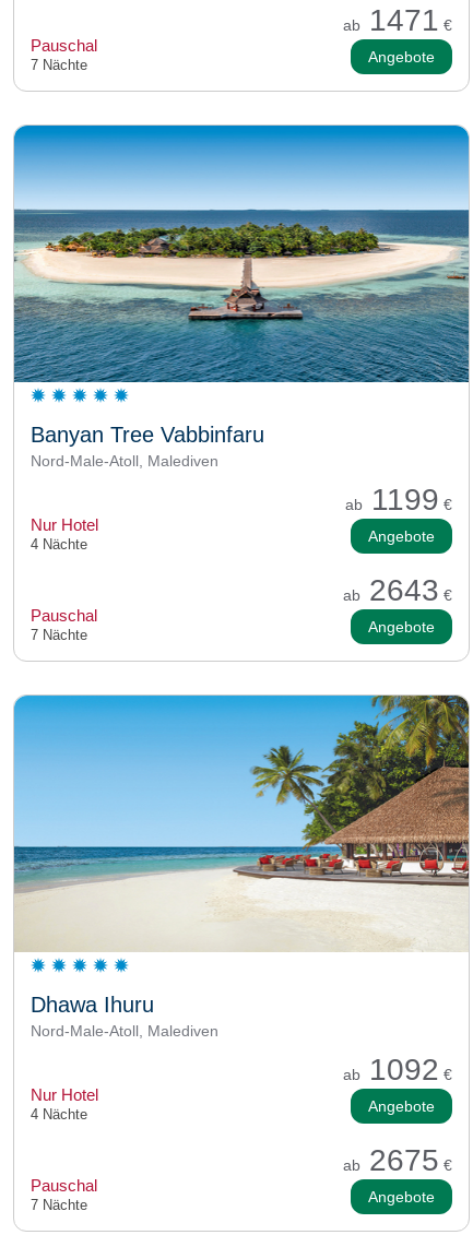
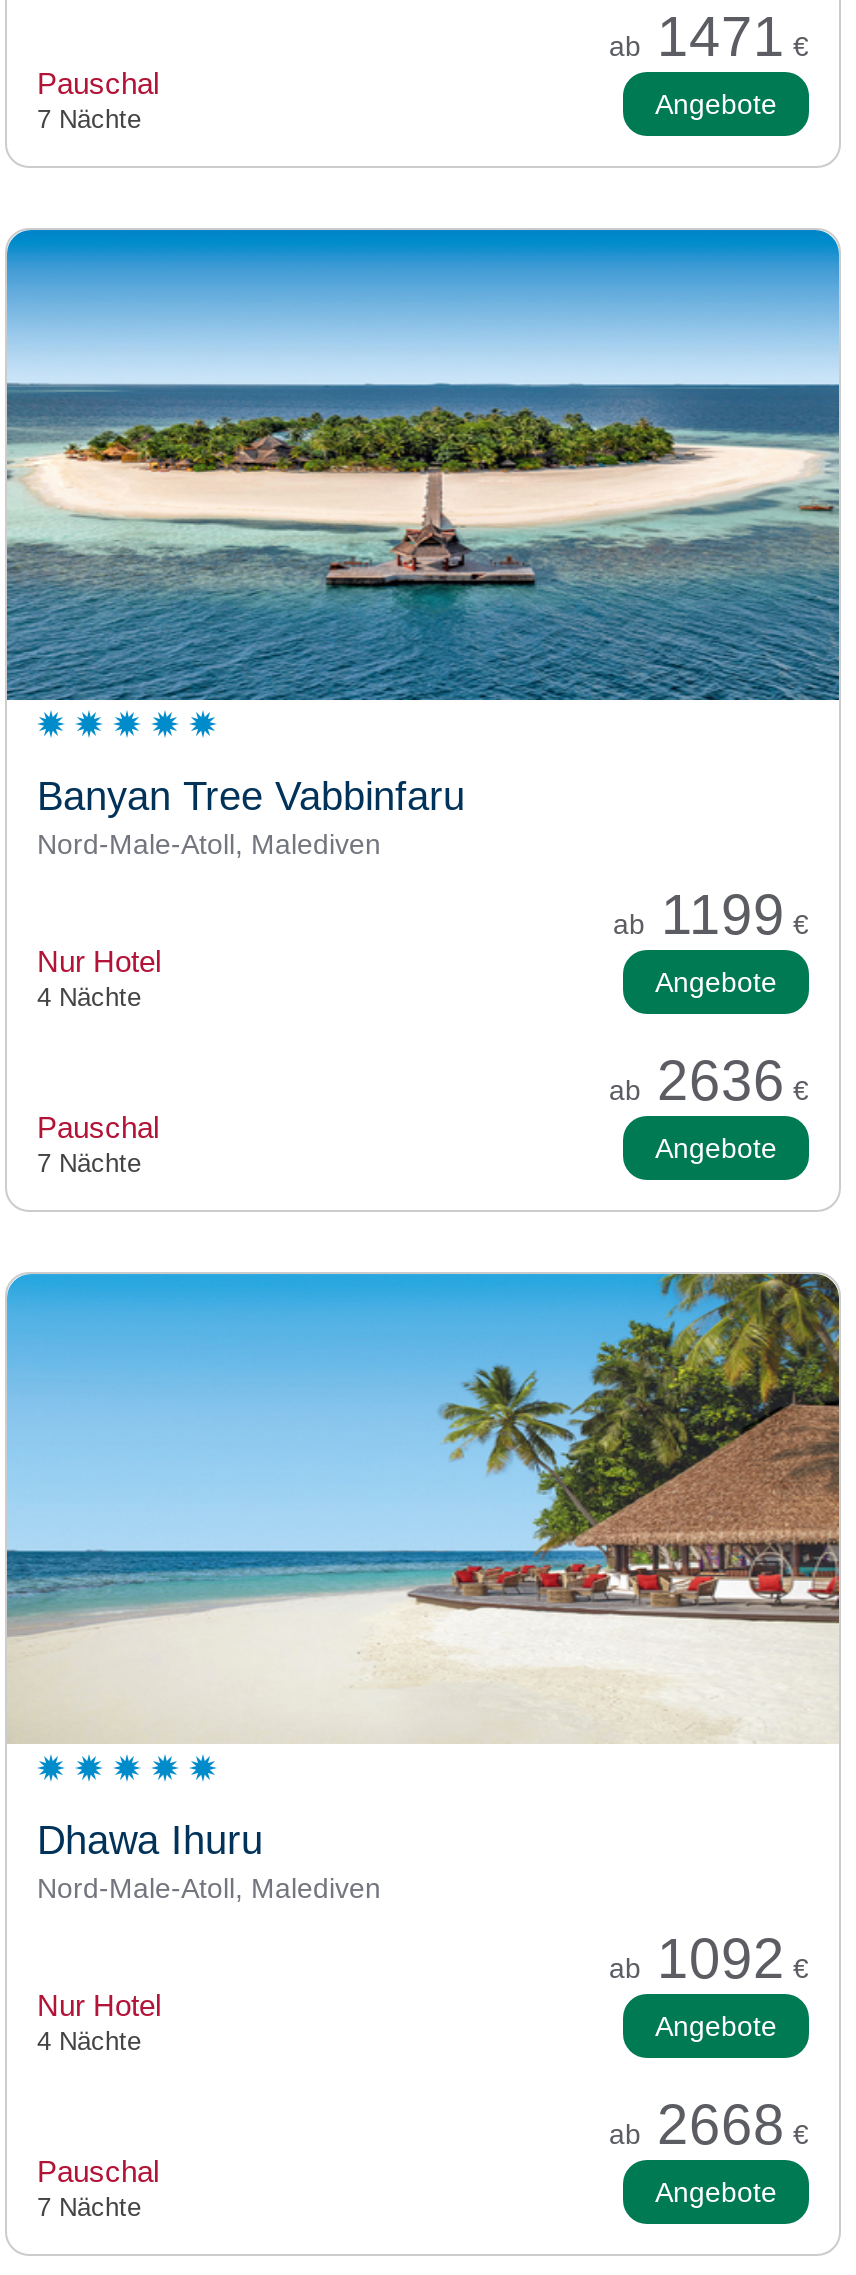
[343,573,452,607] ab 2643 € -> [609,1050,809,1112] ab 2636 €
[343,1143,452,1177] ab 2675 € -> [609,2094,809,2156] ab 2668 €

